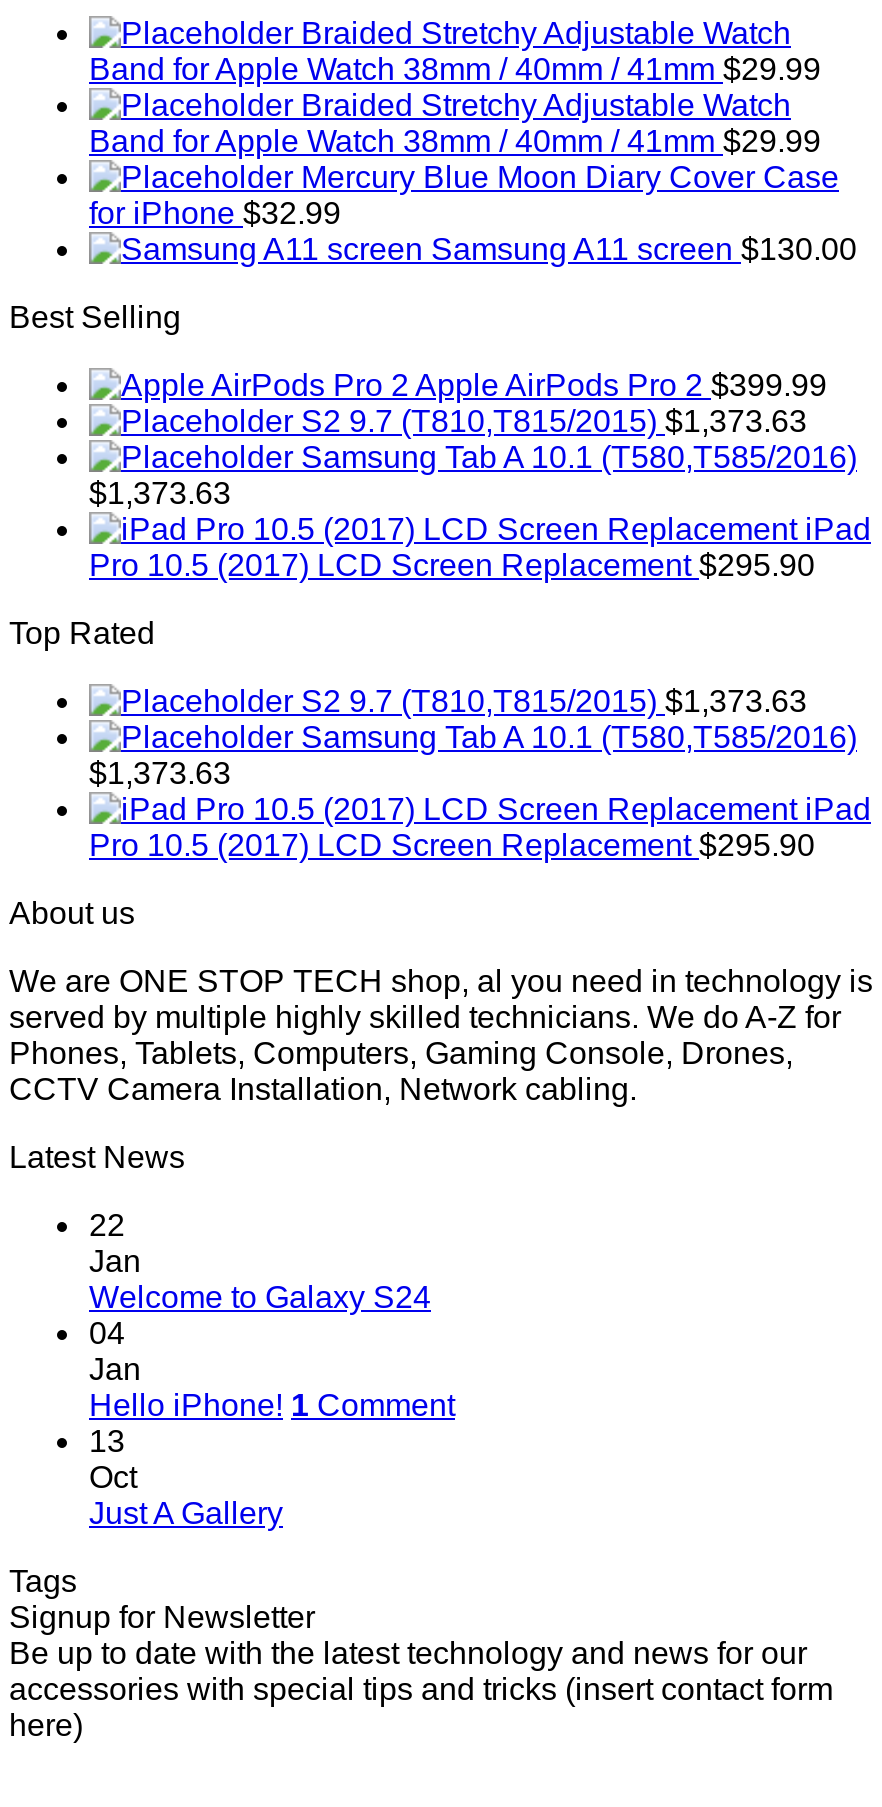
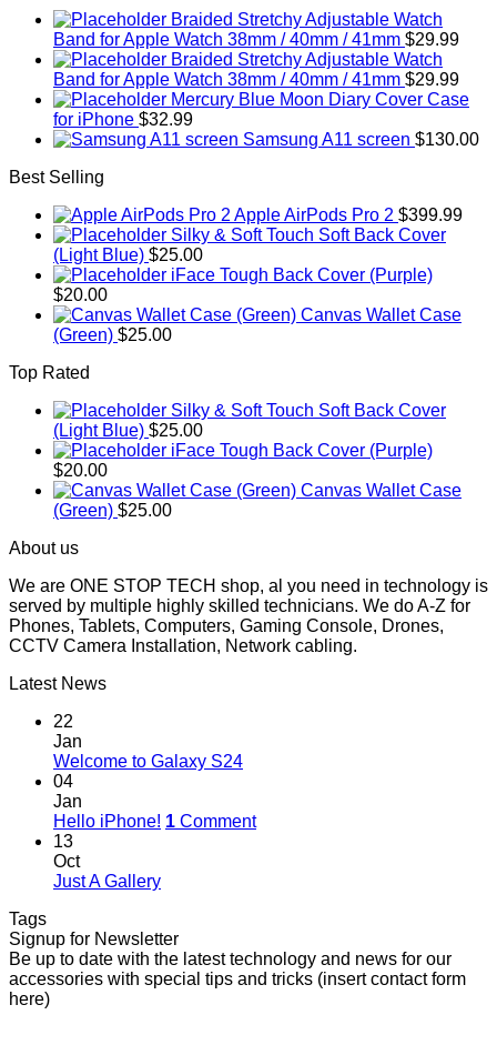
[89,404,871,582] S2 9.7 (T810,T815/2015) $1,373.63 | Samsung Tab A 10.1 (T580,T585/2016) | $1,373.63 | iPad | Pro 10.5 (2017) LCD Screen Replacement $295.90 -> [53,226,461,344] Silky & Soft Touch Soft Back Cover | (Light Blue) $25.00 | iFace Tough Back Cover (Purple) | $20.00 | Canvas Wallet Case | (Green) $25.00
[89,684,871,862] S2 9.7 (T810,T815/2015) $1,373.63 | Samsung Tab A 10.1 (T580,T585/2016) | $1,373.63 | iPad | Pro 10.5 (2017) LCD Screen Replacement $295.90 -> [53,401,461,520] Silky & Soft Touch Soft Back Cover | (Light Blue) $25.00 | iFace Tough Back Cover (Purple) | $20.00 | Canvas Wallet Case | (Green) $25.00

